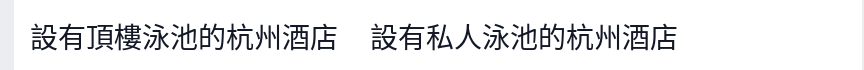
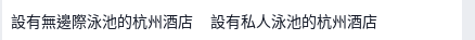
[30,22,338,54] 設有頂樓泳池的杭州酒店 -> [11,13,193,30] 設有無邊際泳池的杭州酒店

